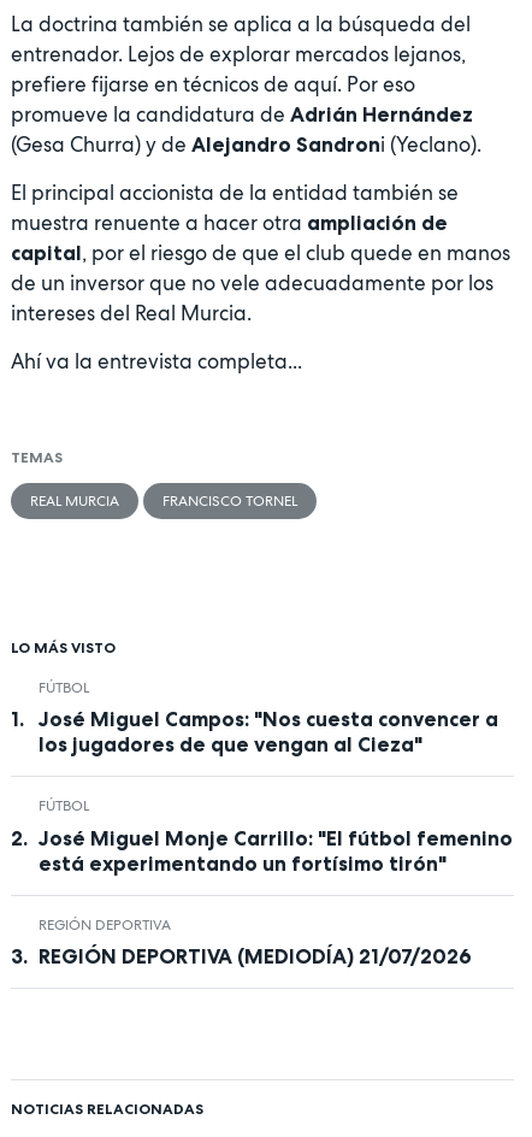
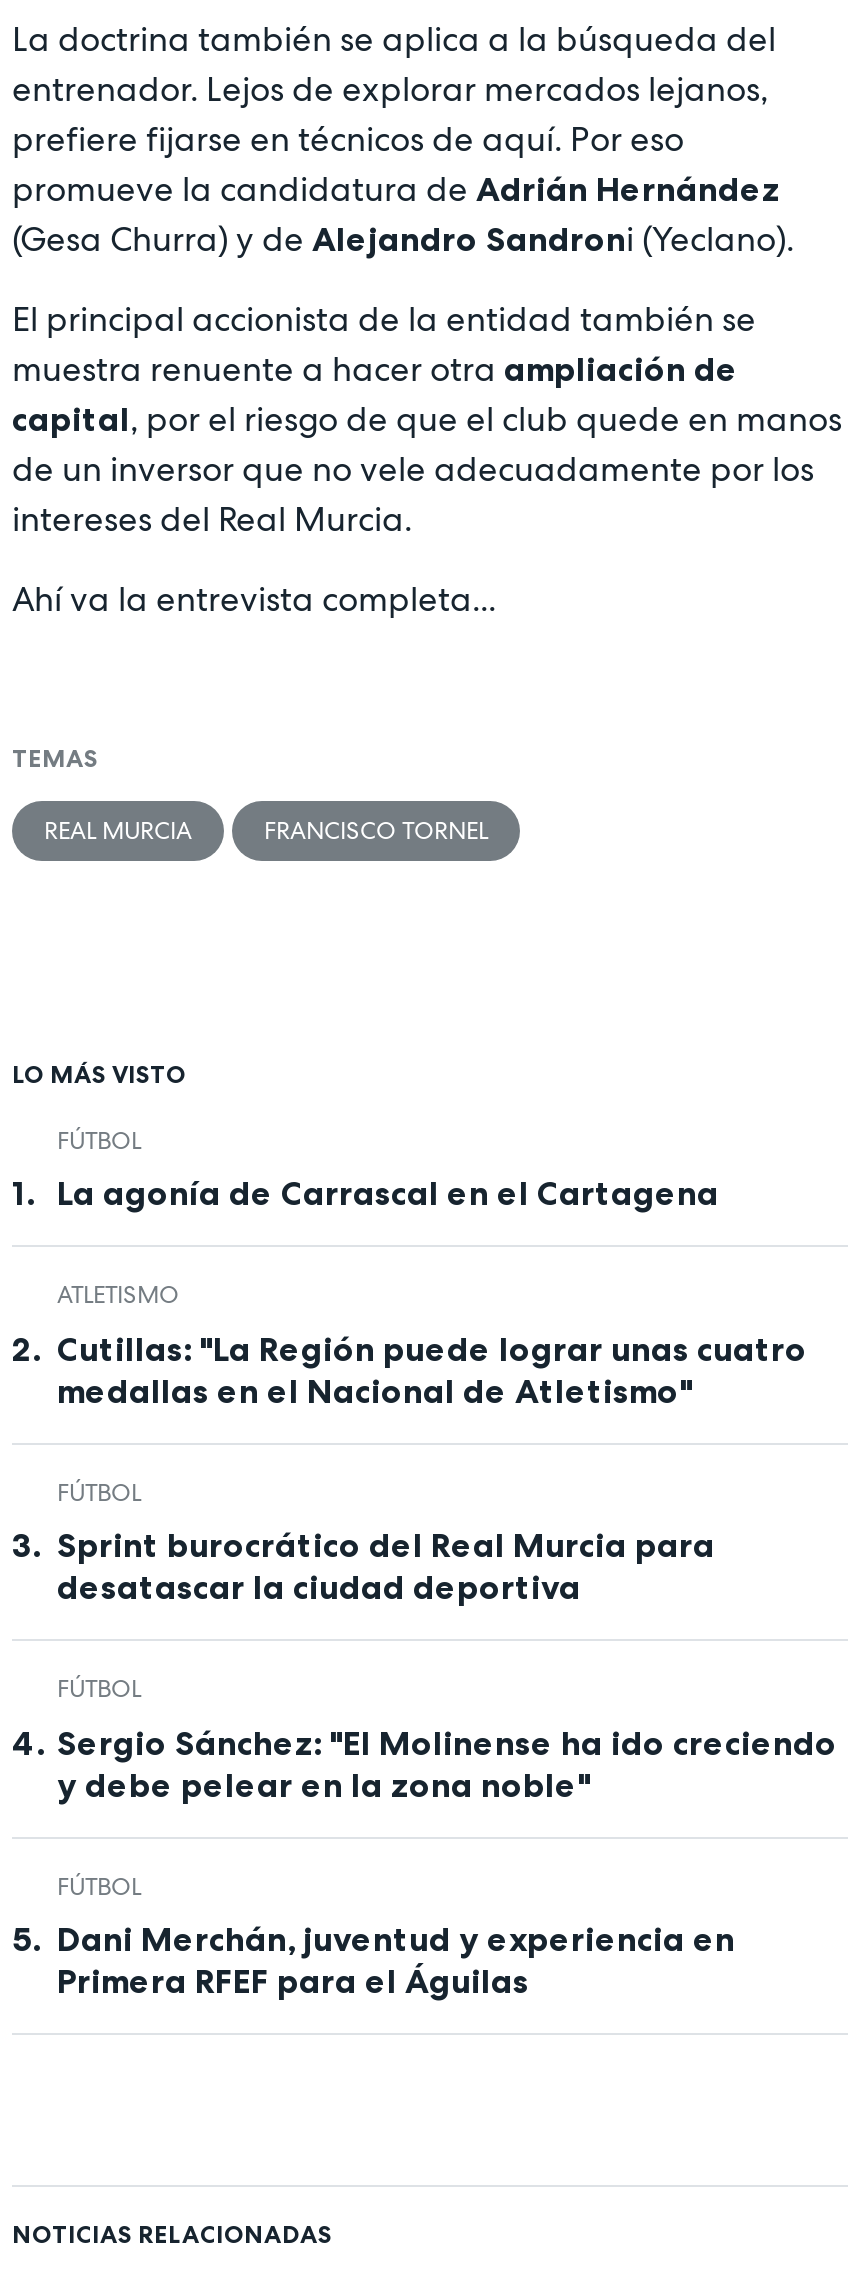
[38,707,498,757] José Miguel Campos: "Nos cuesta convencer a | los jugadores de que vengan al Cieza" -> [57,1174,807,1411] La agonía de Carrascal en el Cartagena | ATLETISMO | Cutillas: "La Región puede lograr unas cuatro | medallas en el Nacional de Atletismo"
[38,826,512,969] José Miguel Monje Carrillo: "El fútbol femenino | está experimentando un fortísimo tirón" | REGIÓN DEPORTIVA | REGIÓN DEPORTIVA (MEDIODÍA) 21/07/2026 -> [57,1526,837,2002] Sprint burocrático del Real Murcia para | desatascar la ciudad deportiva | FÚTBOL | Sergio Sánchez: "El Molinense ha ido creciendo | y debe pelear en la zona noble" | FÚTBOL | Dani Merchán, juventud y experiencia en | Primera RFEF para el Águilas

